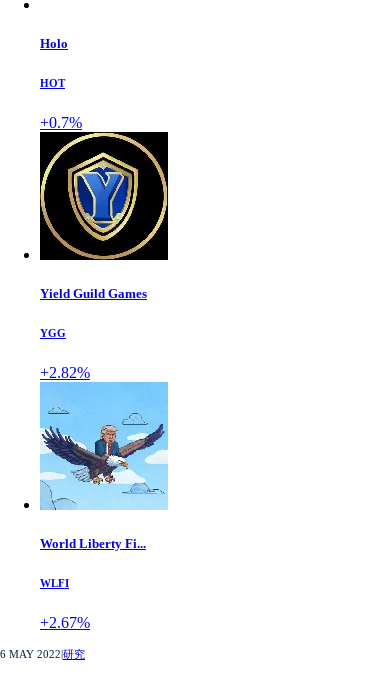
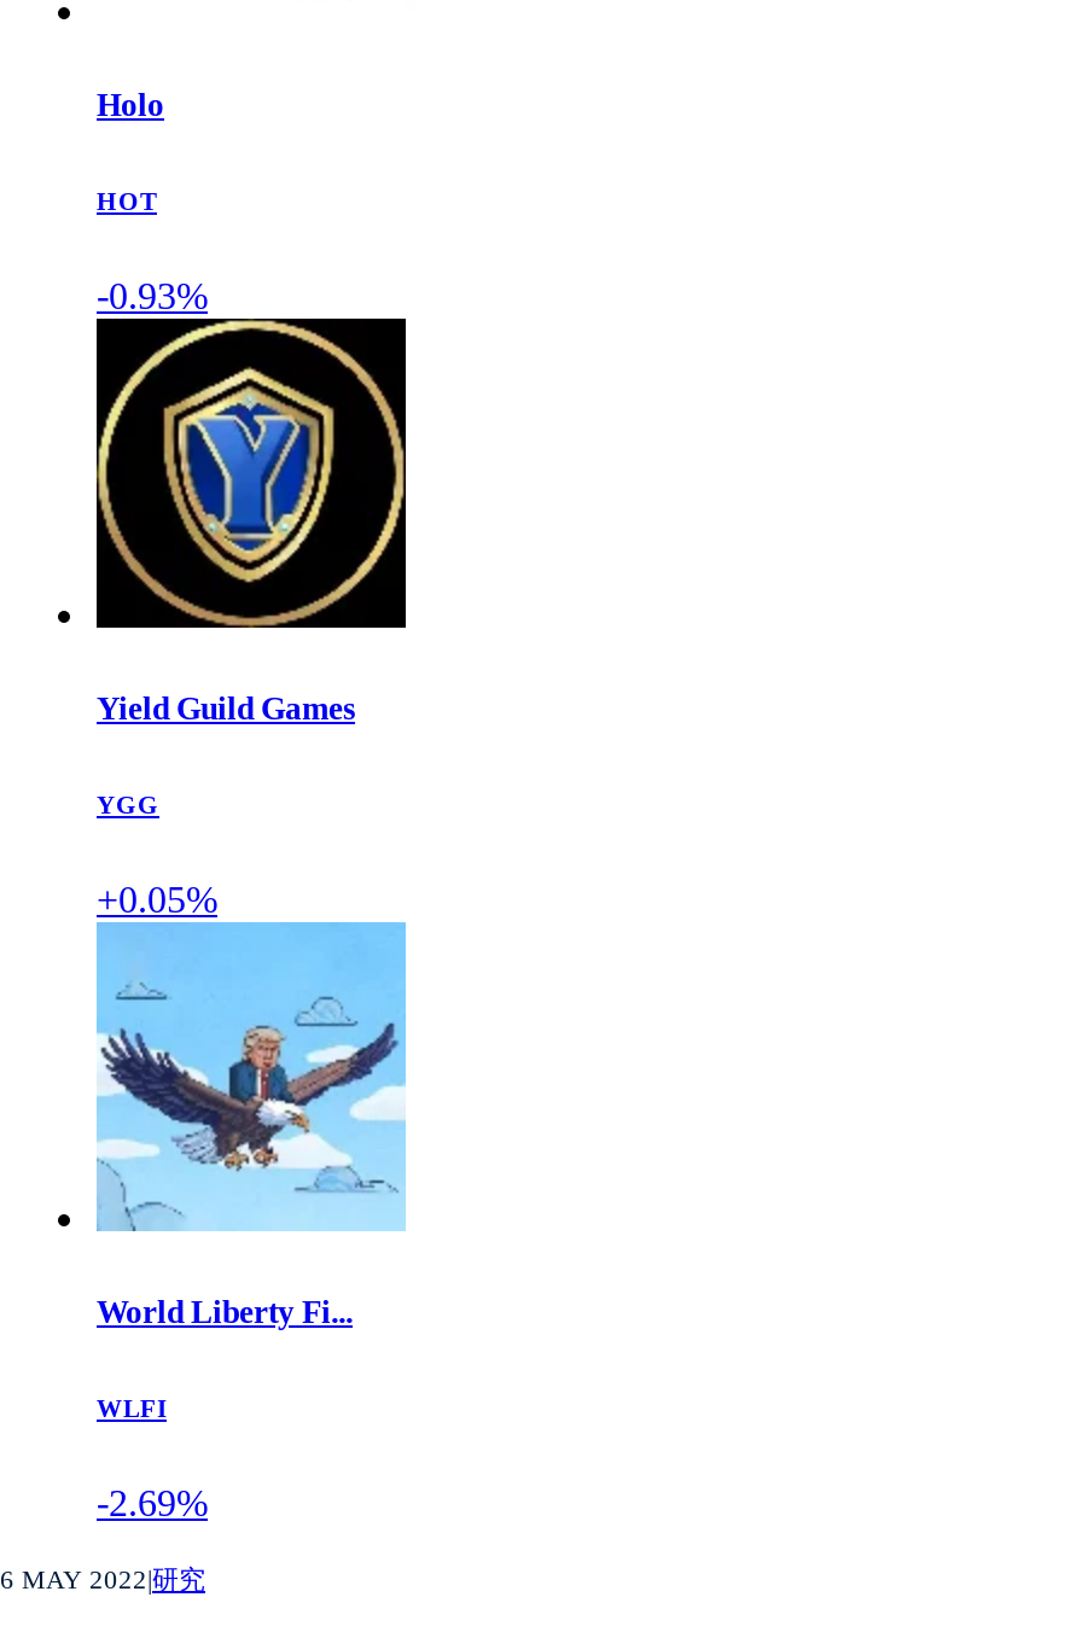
[40,114,82,131] +0.7% -> [97,275,208,316] -0.93%
[40,364,90,381] +2.82% -> [97,879,217,920] +0.05%
[40,614,90,631] +2.67% -> [97,1483,208,1524] -2.69%

